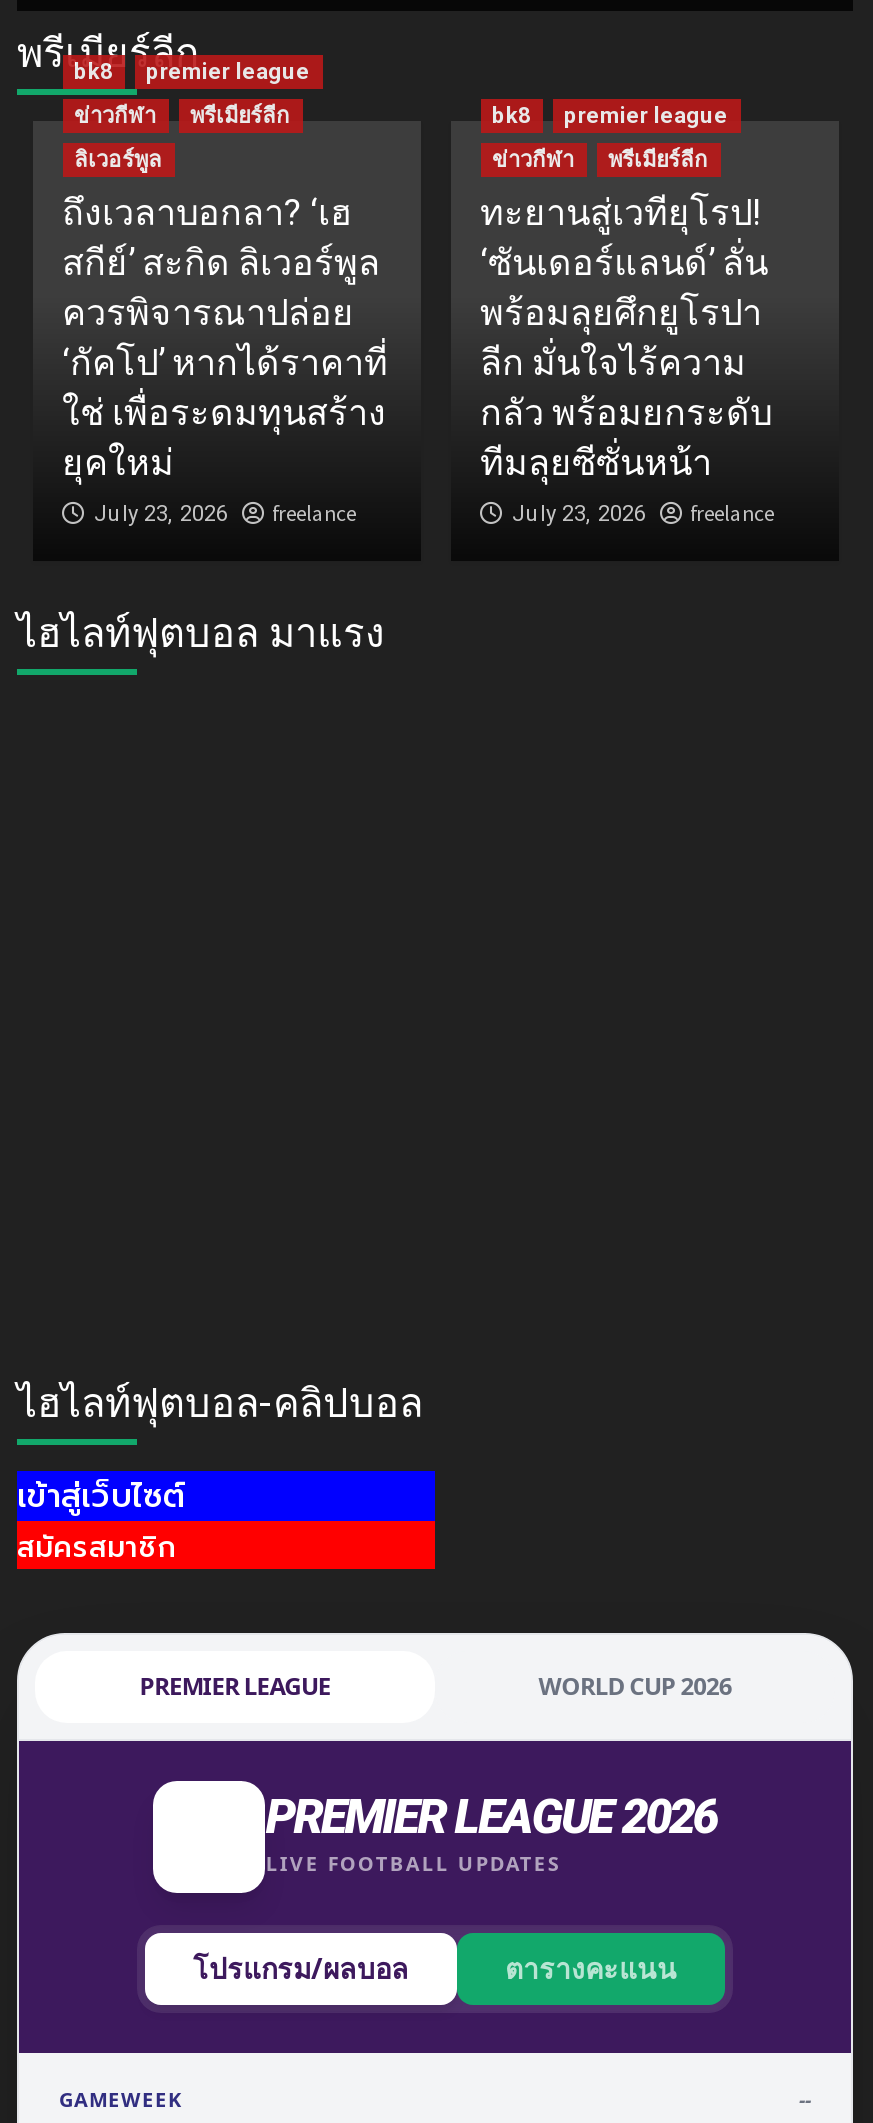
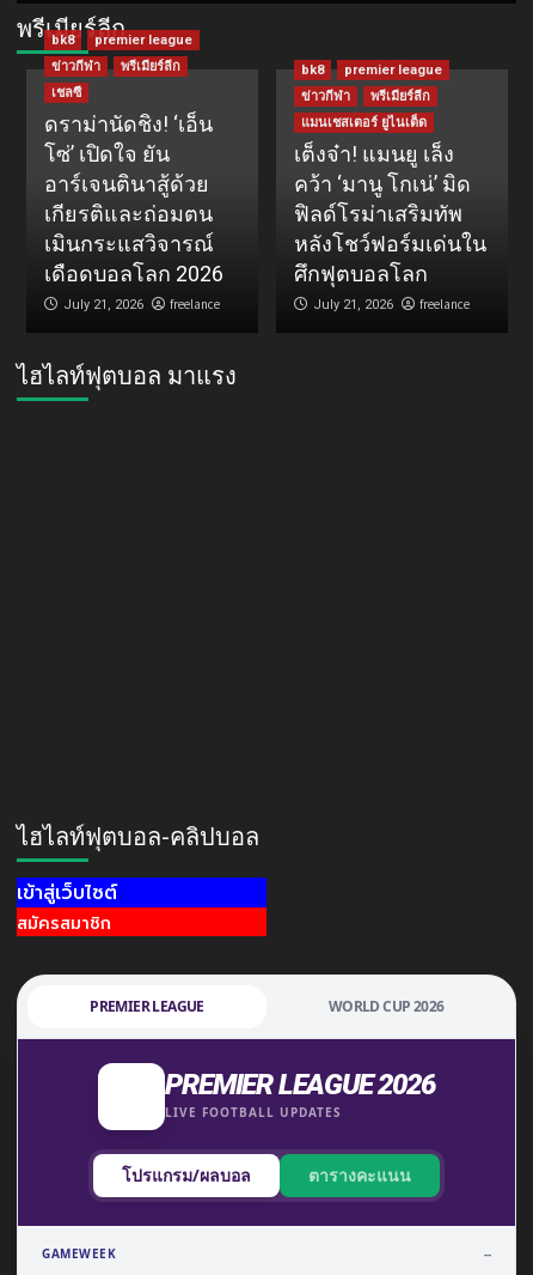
[62,146,388,526] ลิเวอร์พูล | ถึงเวลาบอกลา? ‘เฮ | สกีย์’ สะกิด ลิเวอร์พูล | ควรพิจารณาปล่อย | ‘กัคโป’ หากได้ราคาที่ | ใช่ เพื่อระดมทุนสร้าง | ยุคใหม่ | July 23, 2026 -> [44,85,223,312] เชลซี | ดราม่านัดชิง! ‘เอ็น | โซ่’ เปิดใจ ยัน | อาร์เจนตินาสู้ด้วย | เกียรติและถ่อมตน | เมินกระแสวิจารณ์ | เดือดบอลโลก 2026 | July 21, 2026
[480,190,772,526] ทะยานสู่เวทียุโรป! | ‘ซันเดอร์แลนด์’ ลั่น | พร้อมลุยศึกยูโรปา | ลีก มั่นใจไร้ความ | กลัว พร้อมยกระดับ | ทีมลุยซีซั่นหน้า | July 23, 2026 -> [293,115,486,312] แมนเชสเตอร์ ยูไนเต็ด | เต็งจ๋า! แมนยู เล็ง | คว้า ‘มานู โกเน่’ มิด | ฟิลด์โรม่าเสริมทัพ | หลังโชว์ฟอร์มเด่นใน | ศึกฟุตบอลโลก | July 21, 2026

